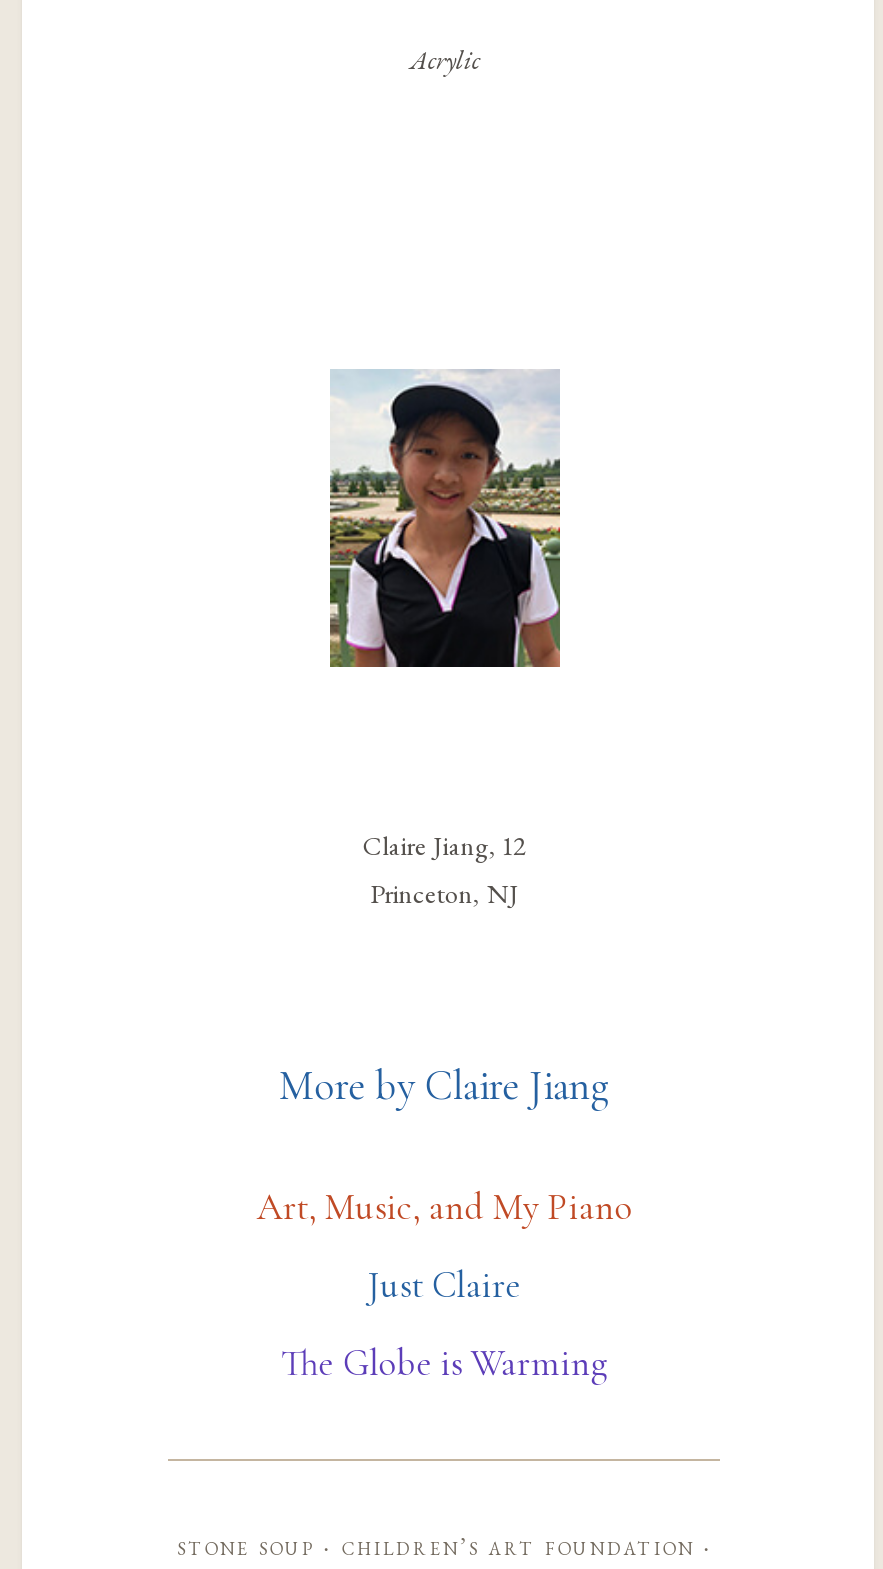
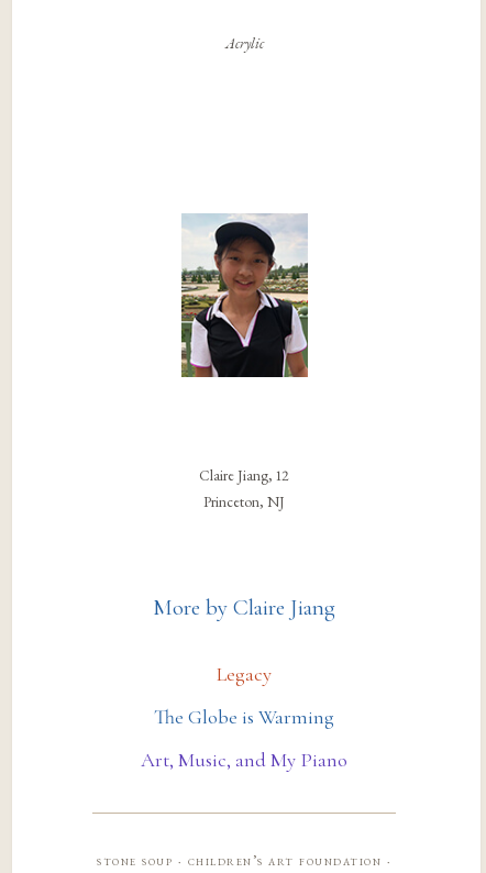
moved [257,1185,633,1229] -> [141,748,348,772]: Art, Music, and My Piano
[368,1263,522,1307] Just Claire -> [217,662,272,686] Legacy
moved [281,1341,609,1385] -> [154,705,335,729]: The Globe is Warming

